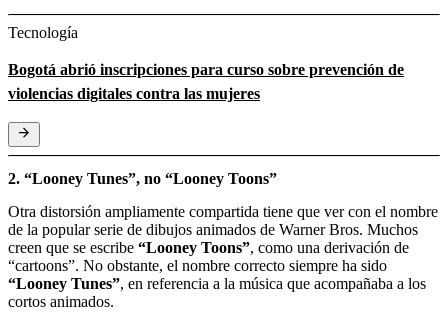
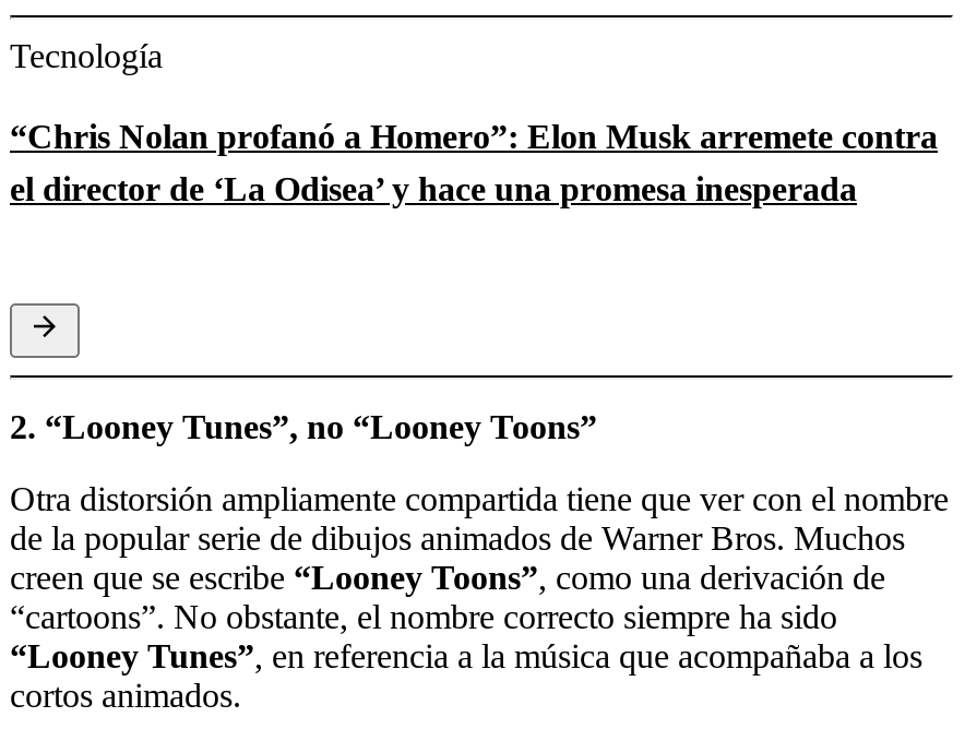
[8,61,404,102] Bogotá abrió inscripciones para curso sobre prevención de | violencias digitales contra las mujeres -> [10,117,938,206] “Chris Nolan profanó a Homero”: Elon Musk arremete contra | el director de ‘La Odisea’ y hace una promesa inesperada

